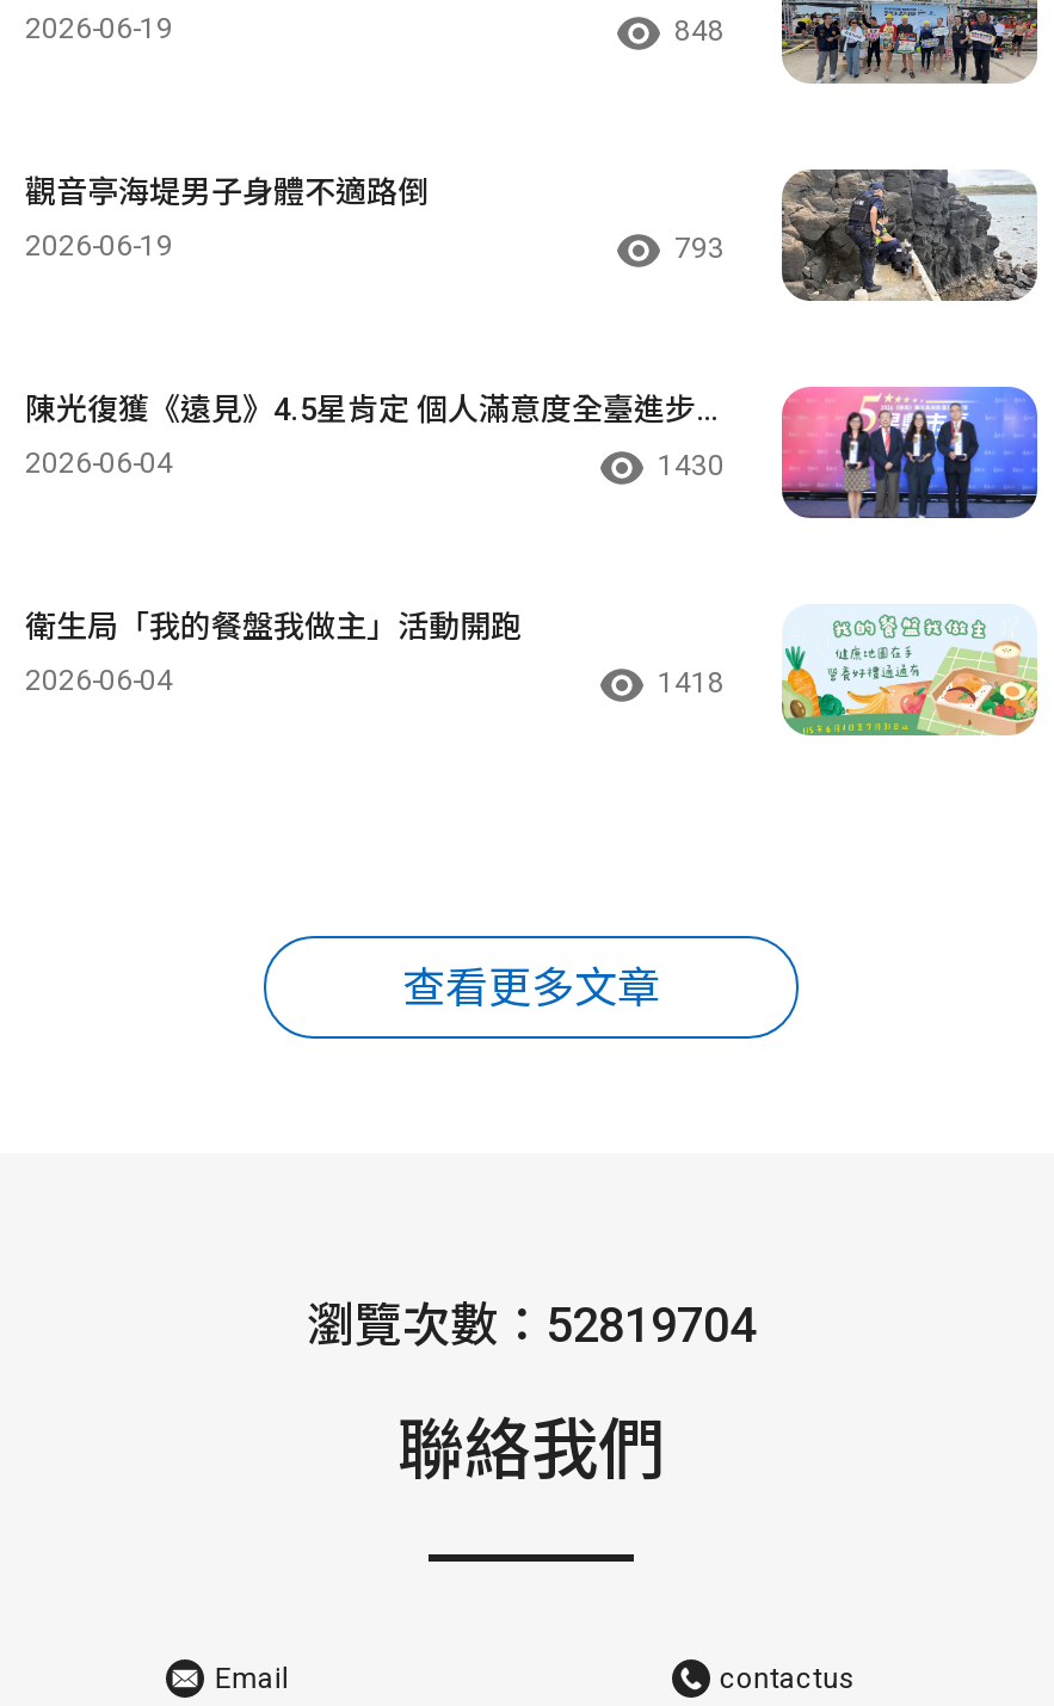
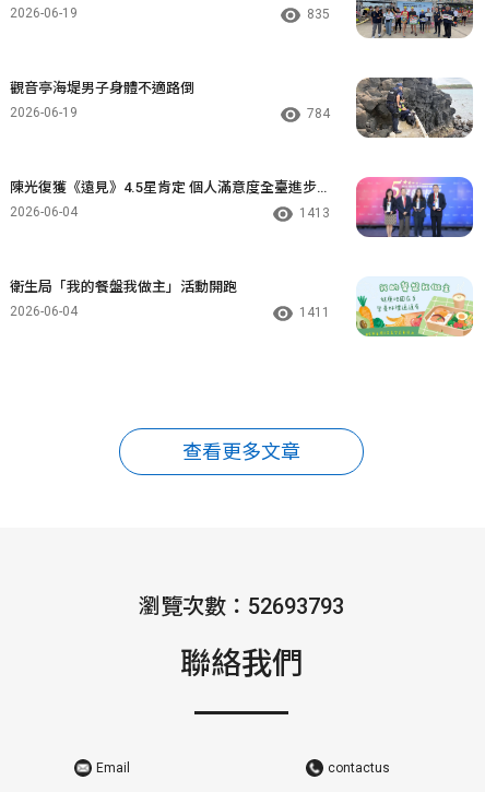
[674,15,725,49] 848 -> [307,7,330,22] 835
[674,233,725,266] 793 -> [307,106,330,122] 784
[658,450,725,483] 1430 -> [299,206,330,221] 1413
[658,667,725,701] 1418 -> [299,305,330,321] 1411
[307,1296,756,1354] 瀏覽次數：52819704 -> [139,593,344,619] 瀏覽次數：52693793

